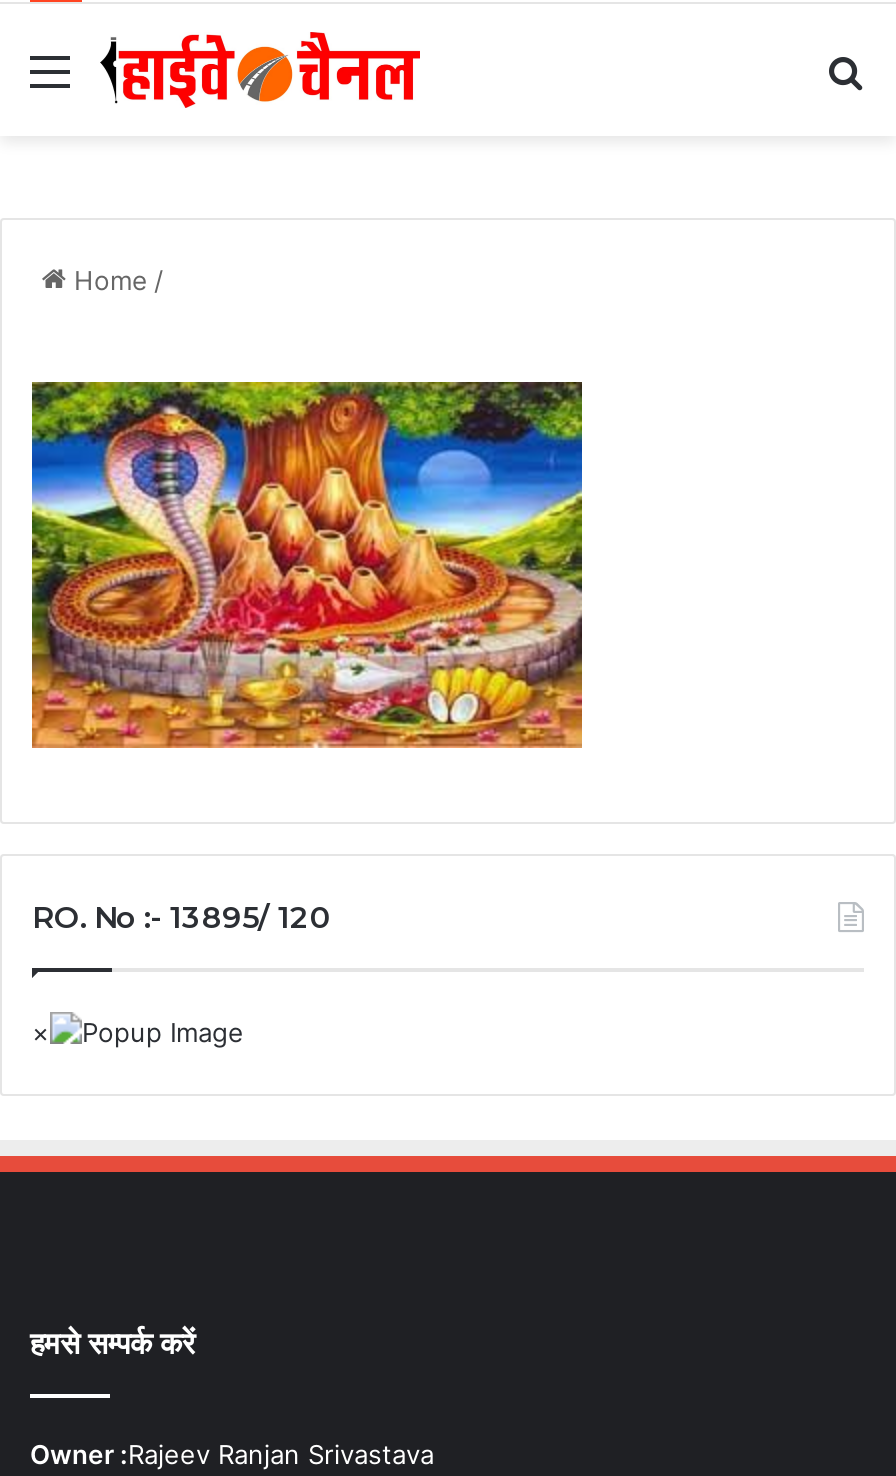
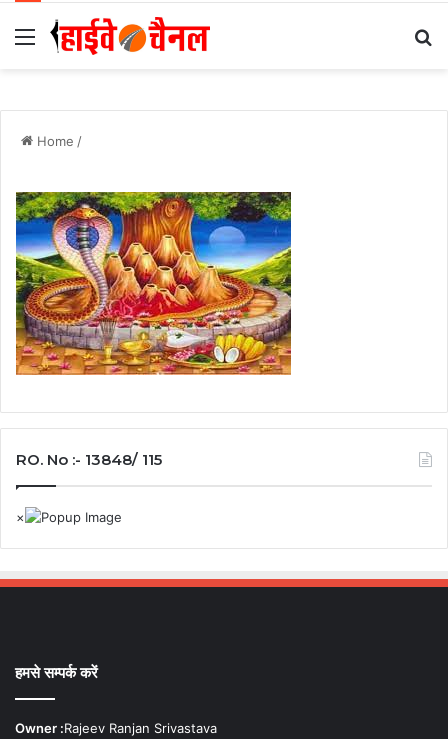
[32,898,332,936] RO. No :- 13895/ 120 -> [16,450,162,469] RO. No :- 13848/ 115

